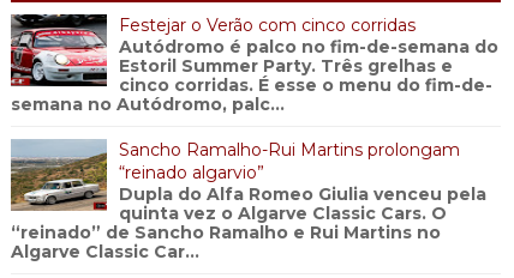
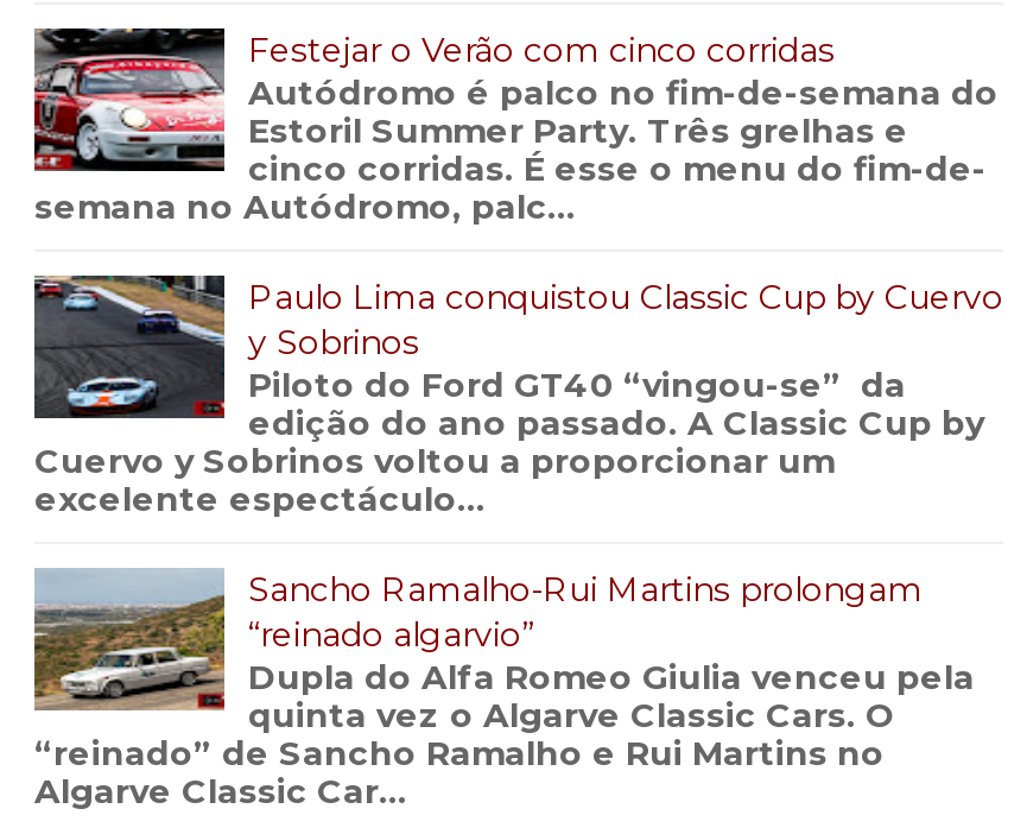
none -> [34,273,1003,520] [image] | Paulo Lima conquistou Classic Cup by Cuervo | y Sobrinos | Piloto do Ford GT40 “vingou-se” da | edição do ano passado. A Classic Cup by | Cuervo y Sobrinos voltou a proporcionar um | excelente espectáculo...

